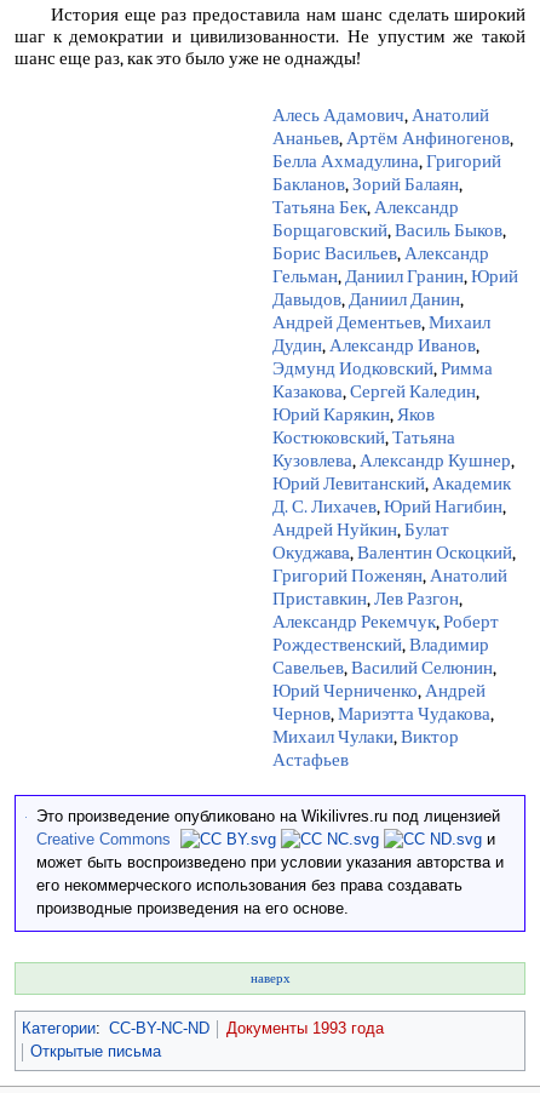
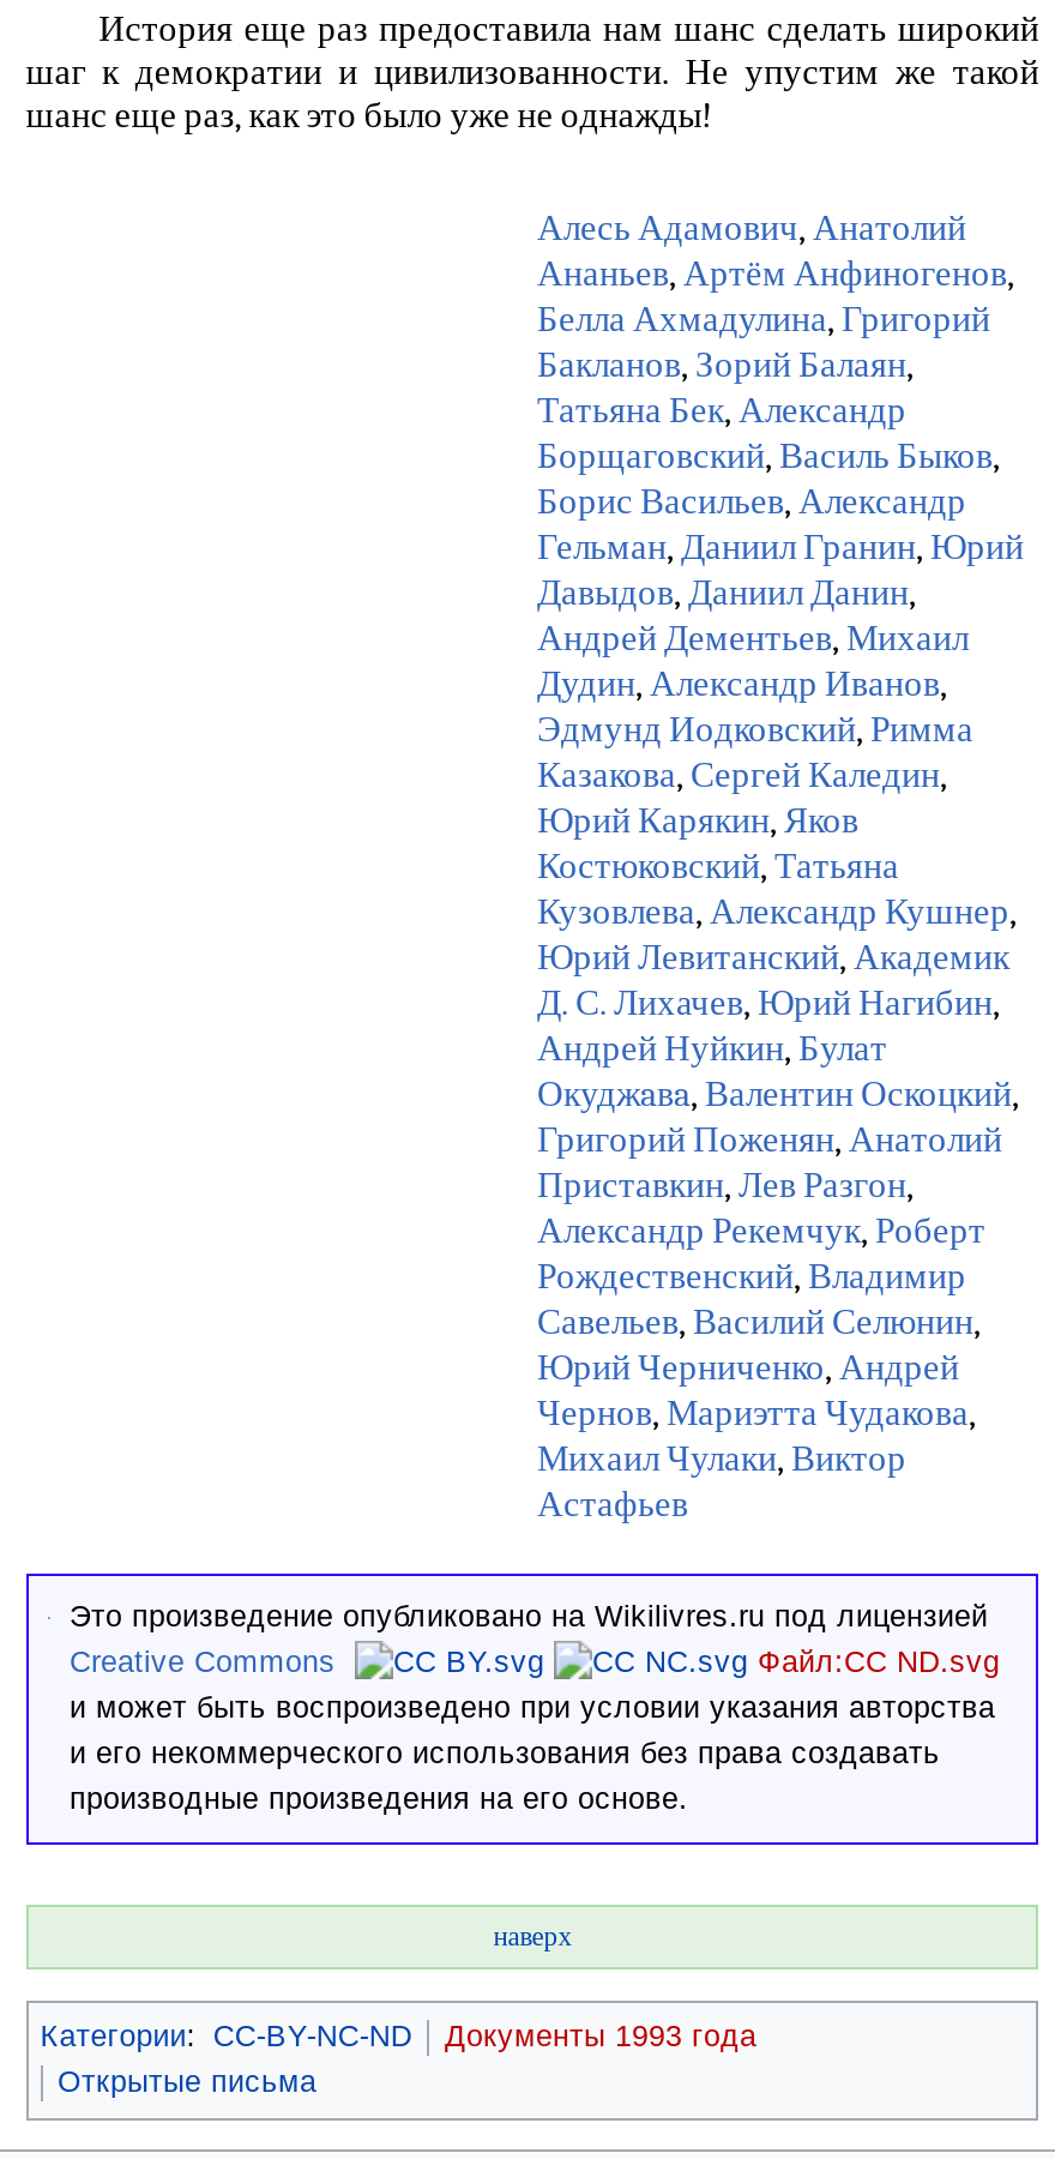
[36,831,504,894] и | может быть воспроизведено при условии указания авторства и | его некоммерческого использования без права создавать -> [70,1645,1000,1770] Файл:CC ND.svg | и может быть воспроизведено при условии указания авторства | и его некоммерческого использования без права создавать

